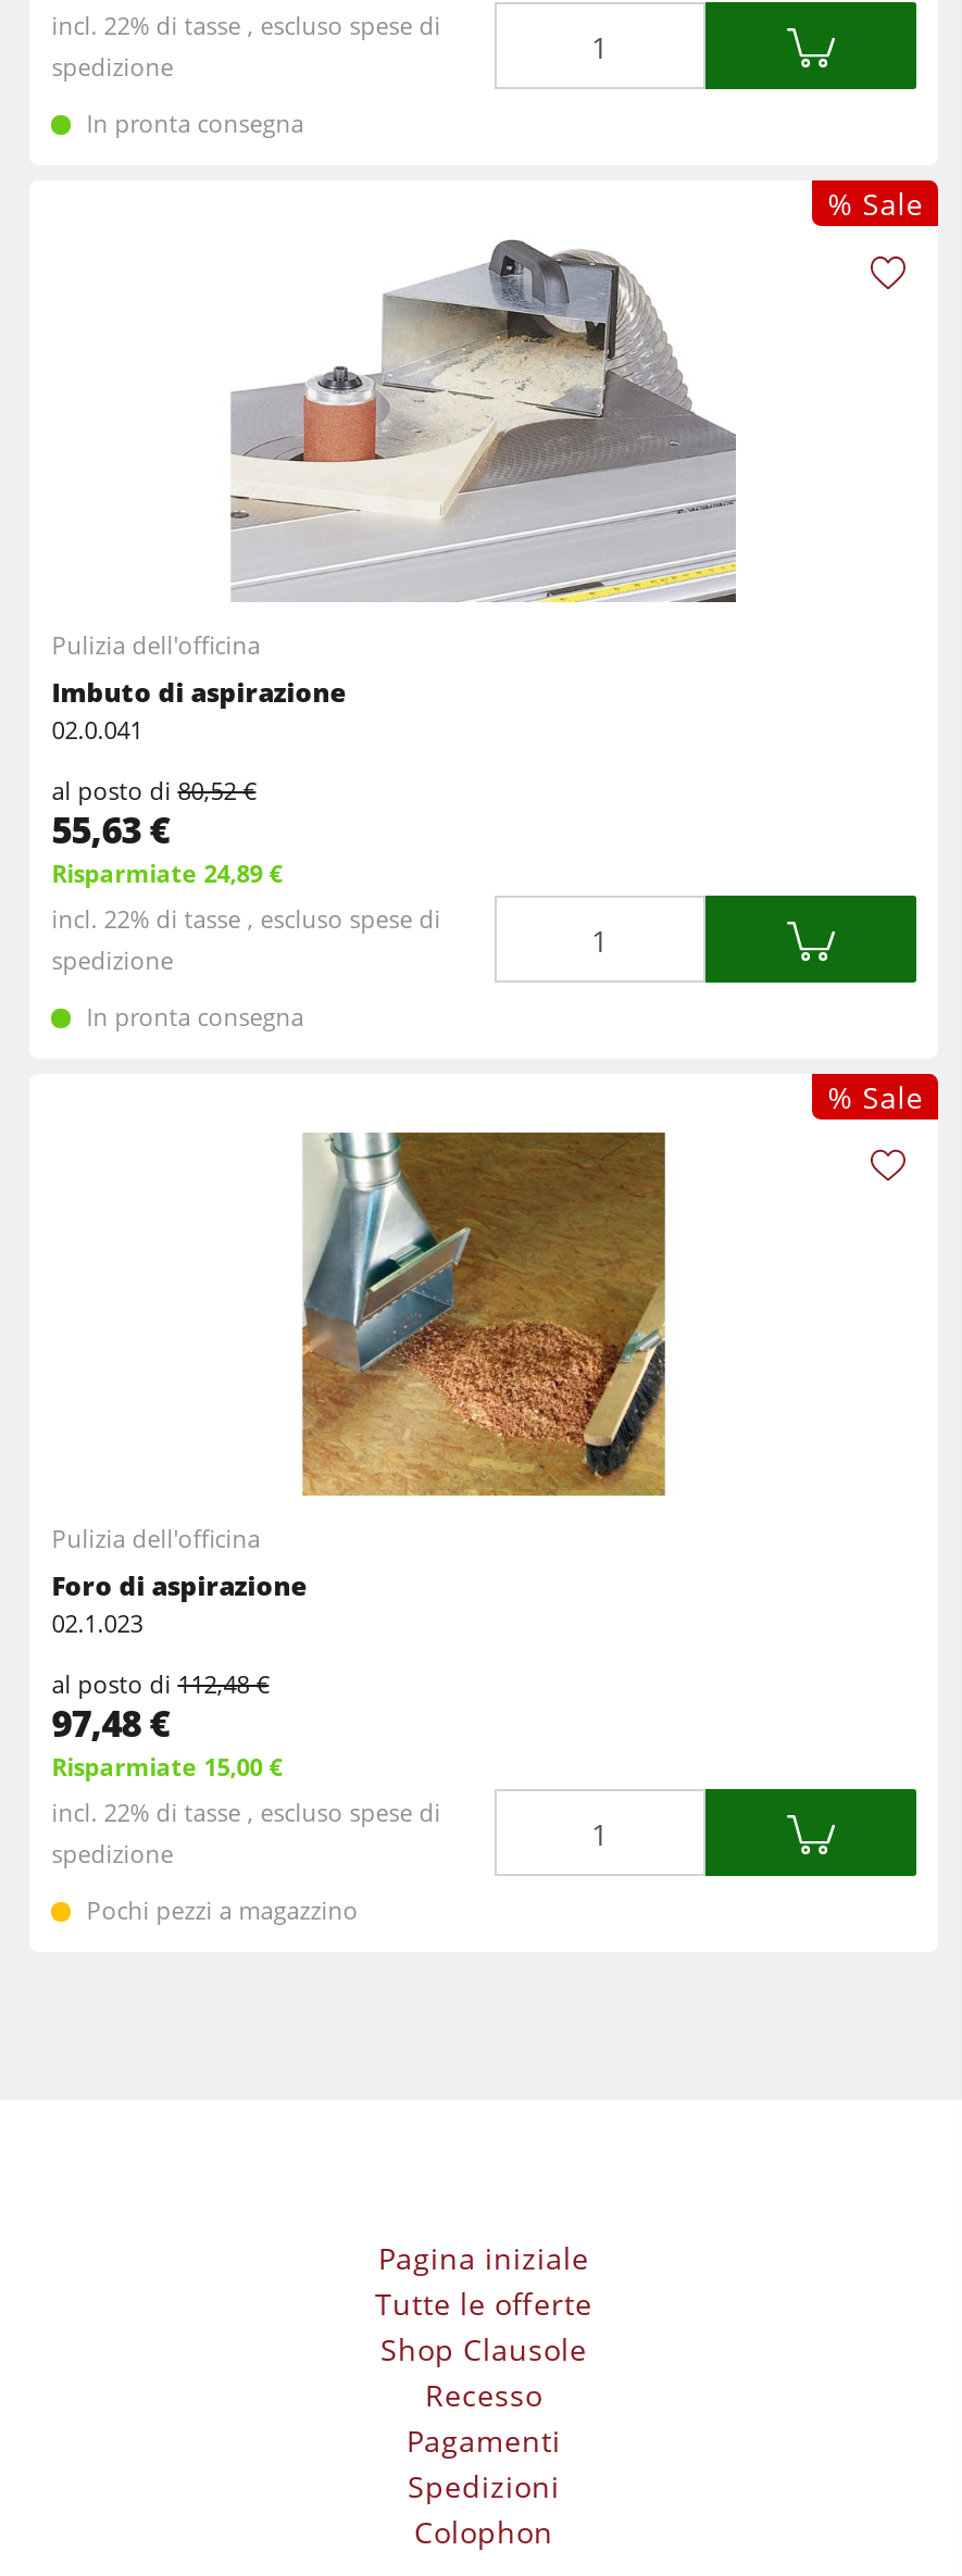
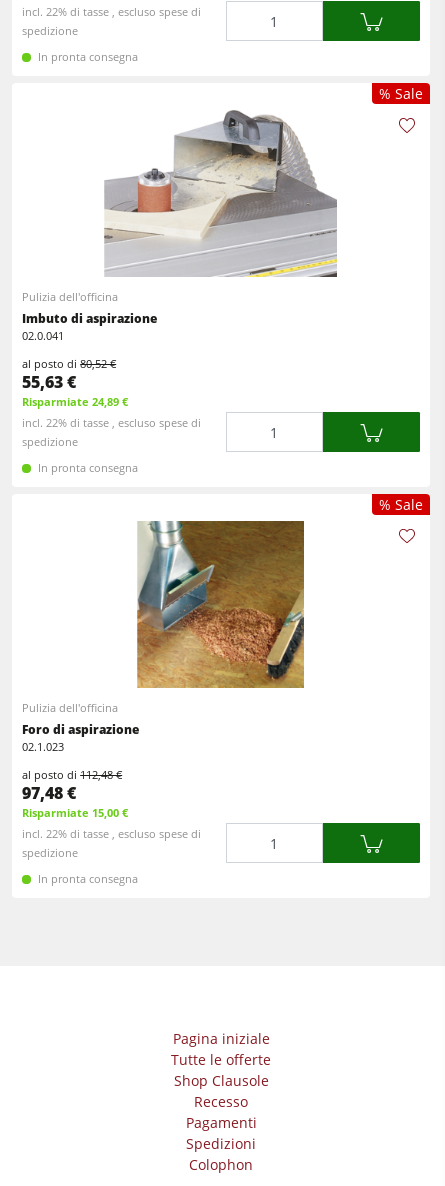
[86,1894,358,1926] Pochi pezzi a magazzino -> [38,871,138,886] In pronta consegna

